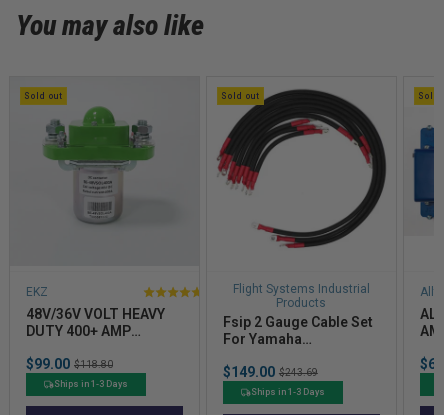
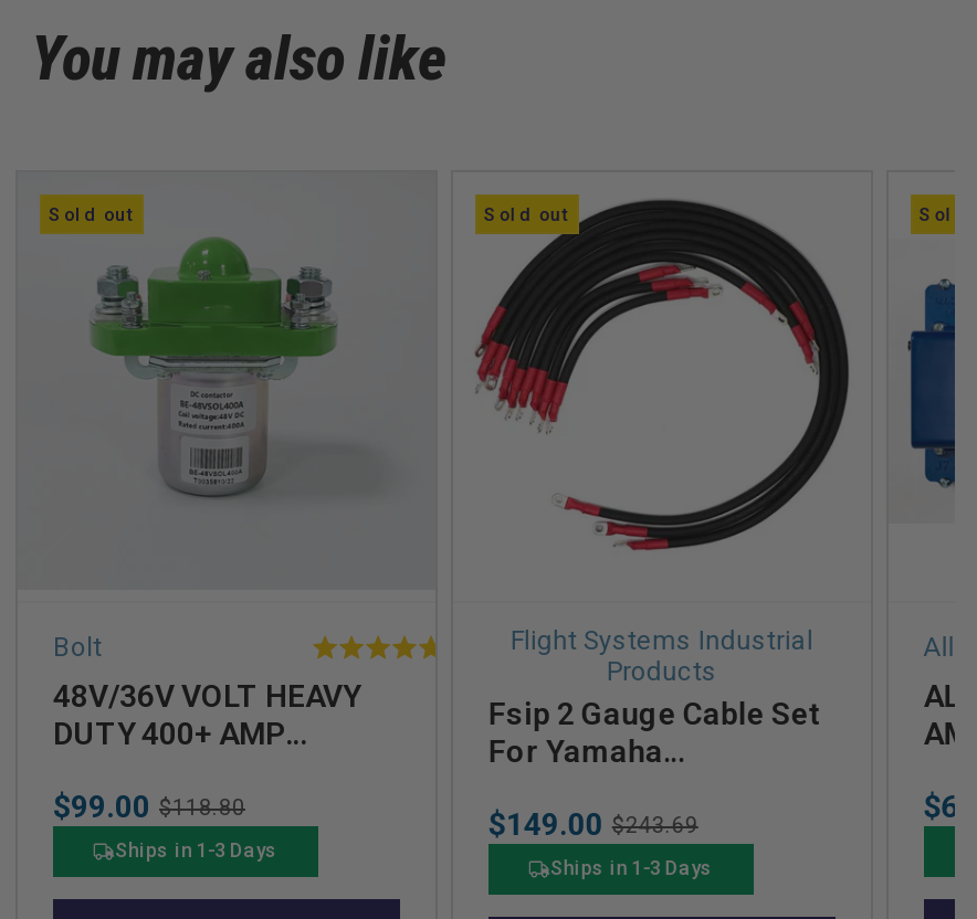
[26,285,48,299] EKZ -> [53,632,102,663] Bolt

